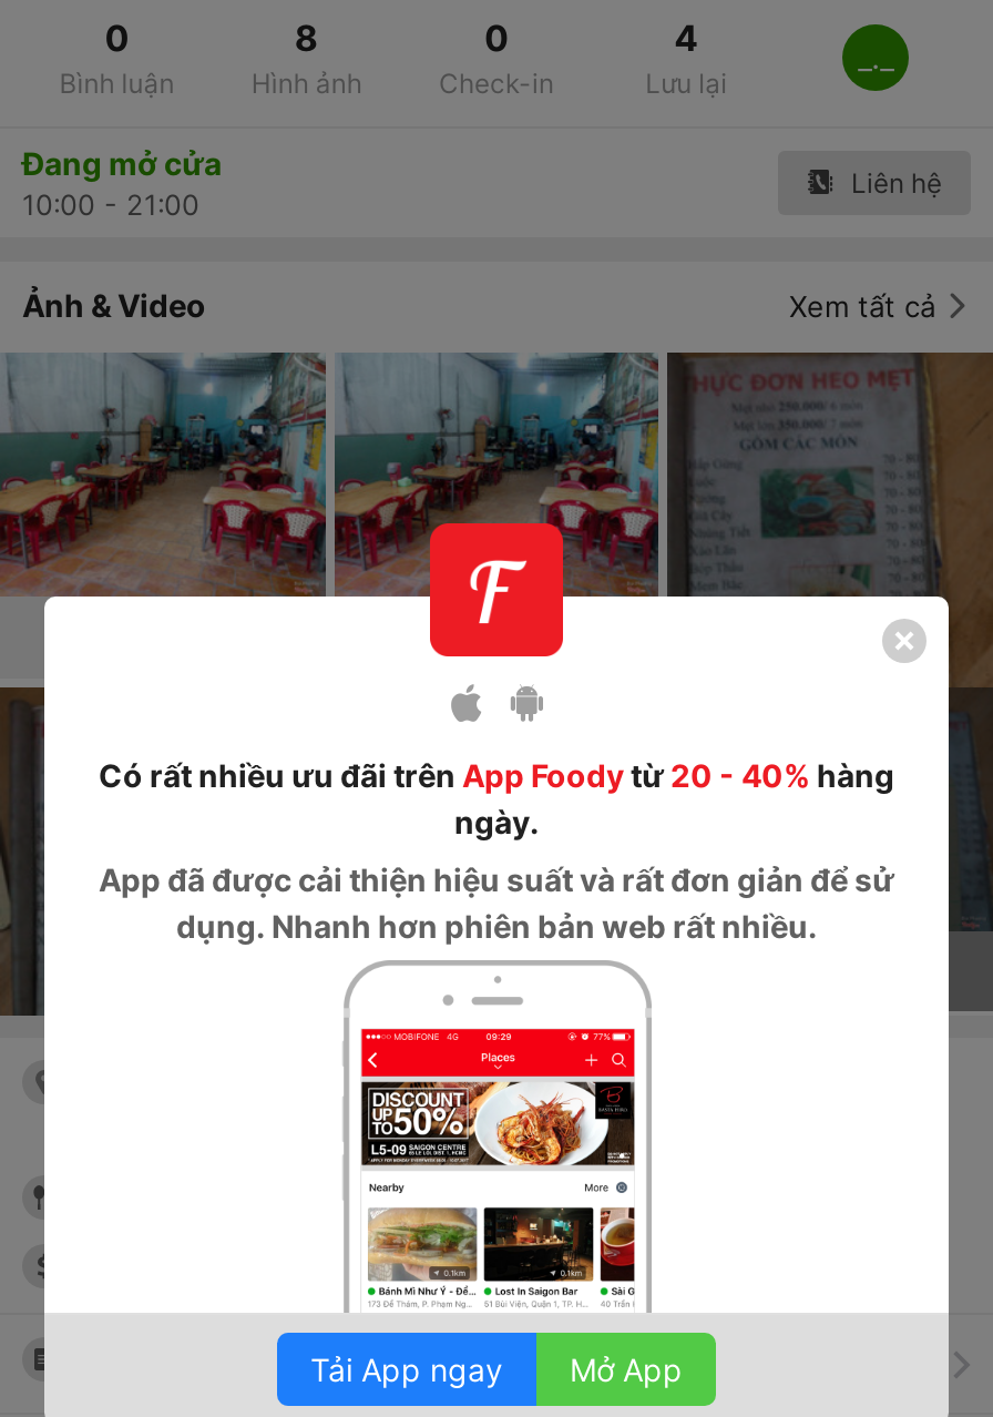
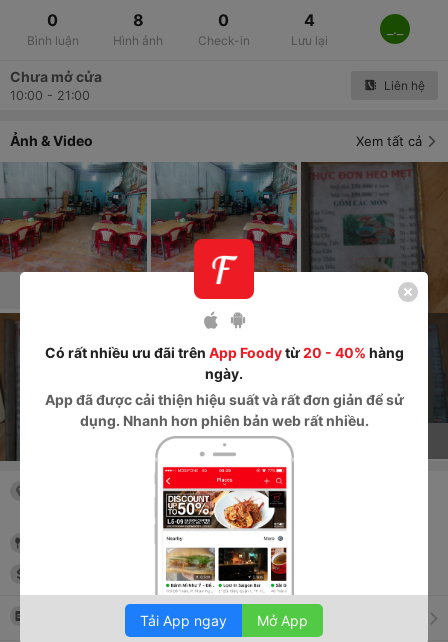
[22,144,222,182] Đang mở cửa -> [10,68,102,85] Chưa mở cửa

